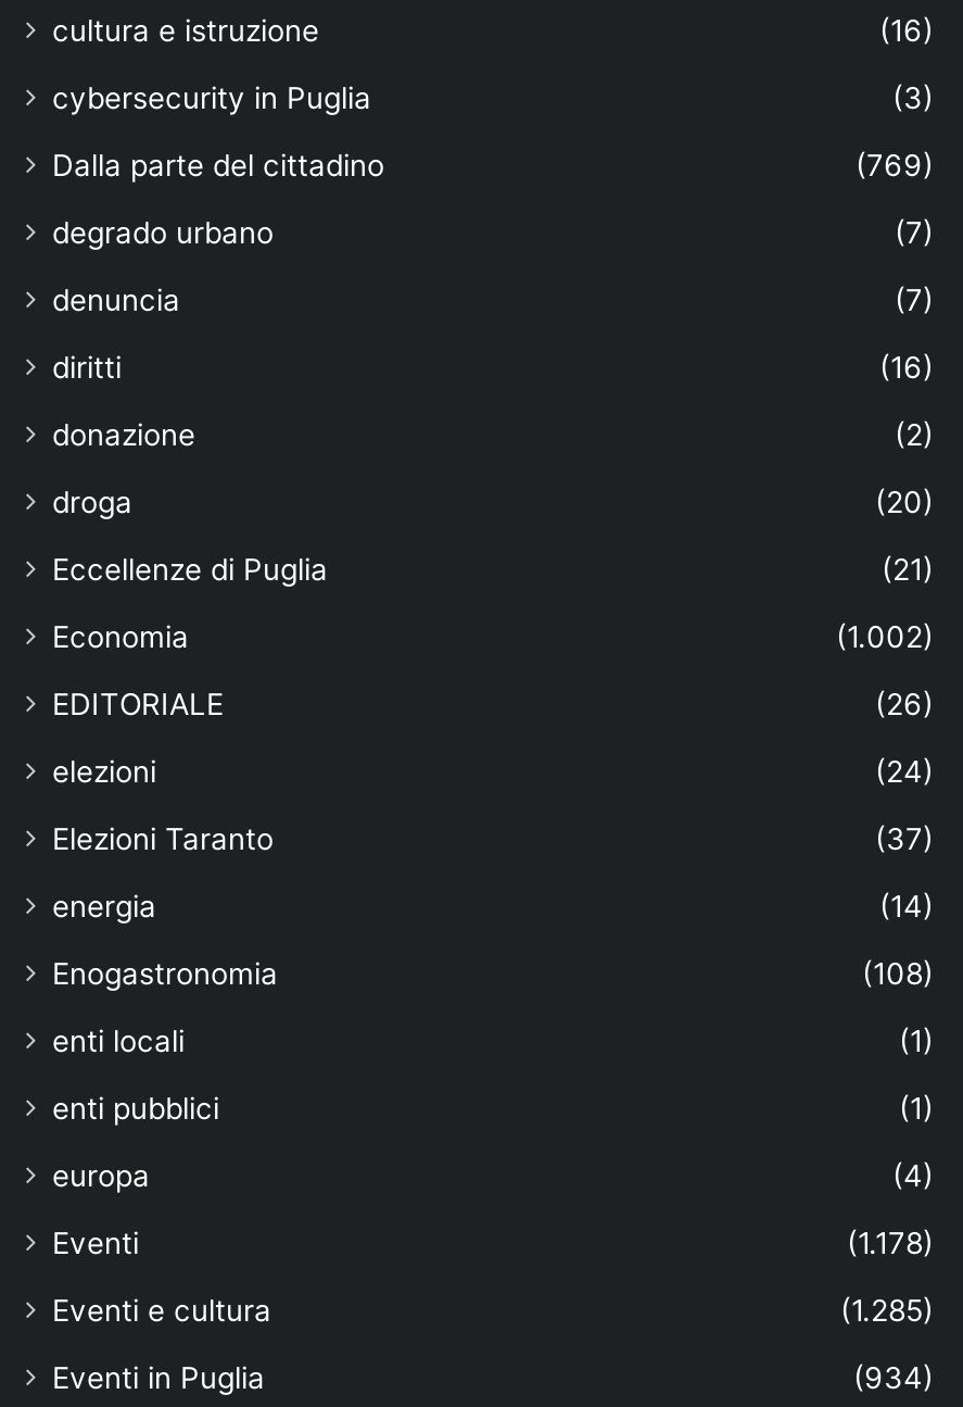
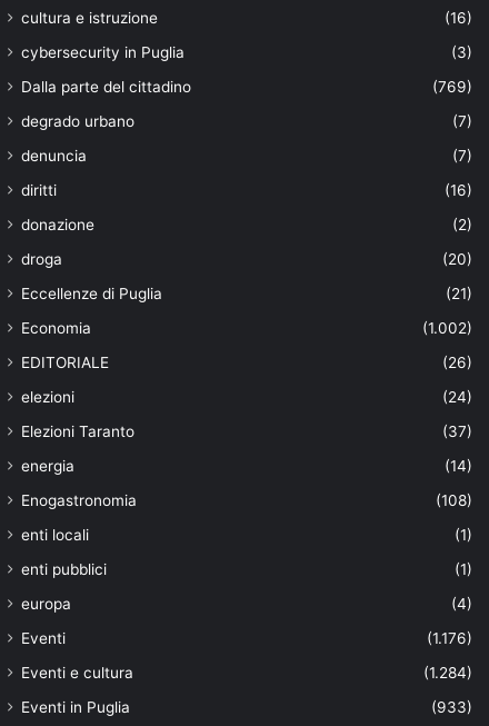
[847,1225,934,1260] (1.178) -> [427,629,472,647] (1.176)
[840,1292,934,1327] (1.285) -> [423,663,472,681] (1.284)
[853,1360,934,1394] (934) -> [431,698,472,716] (933)

